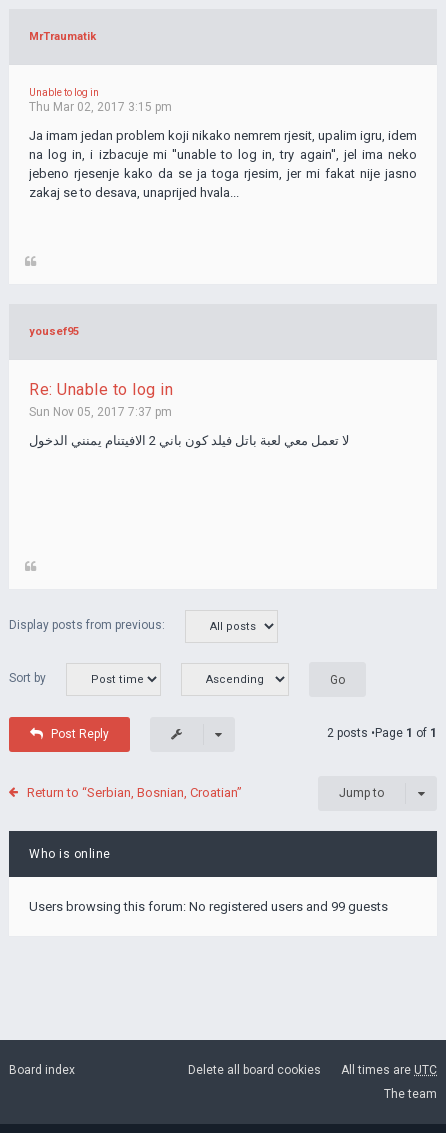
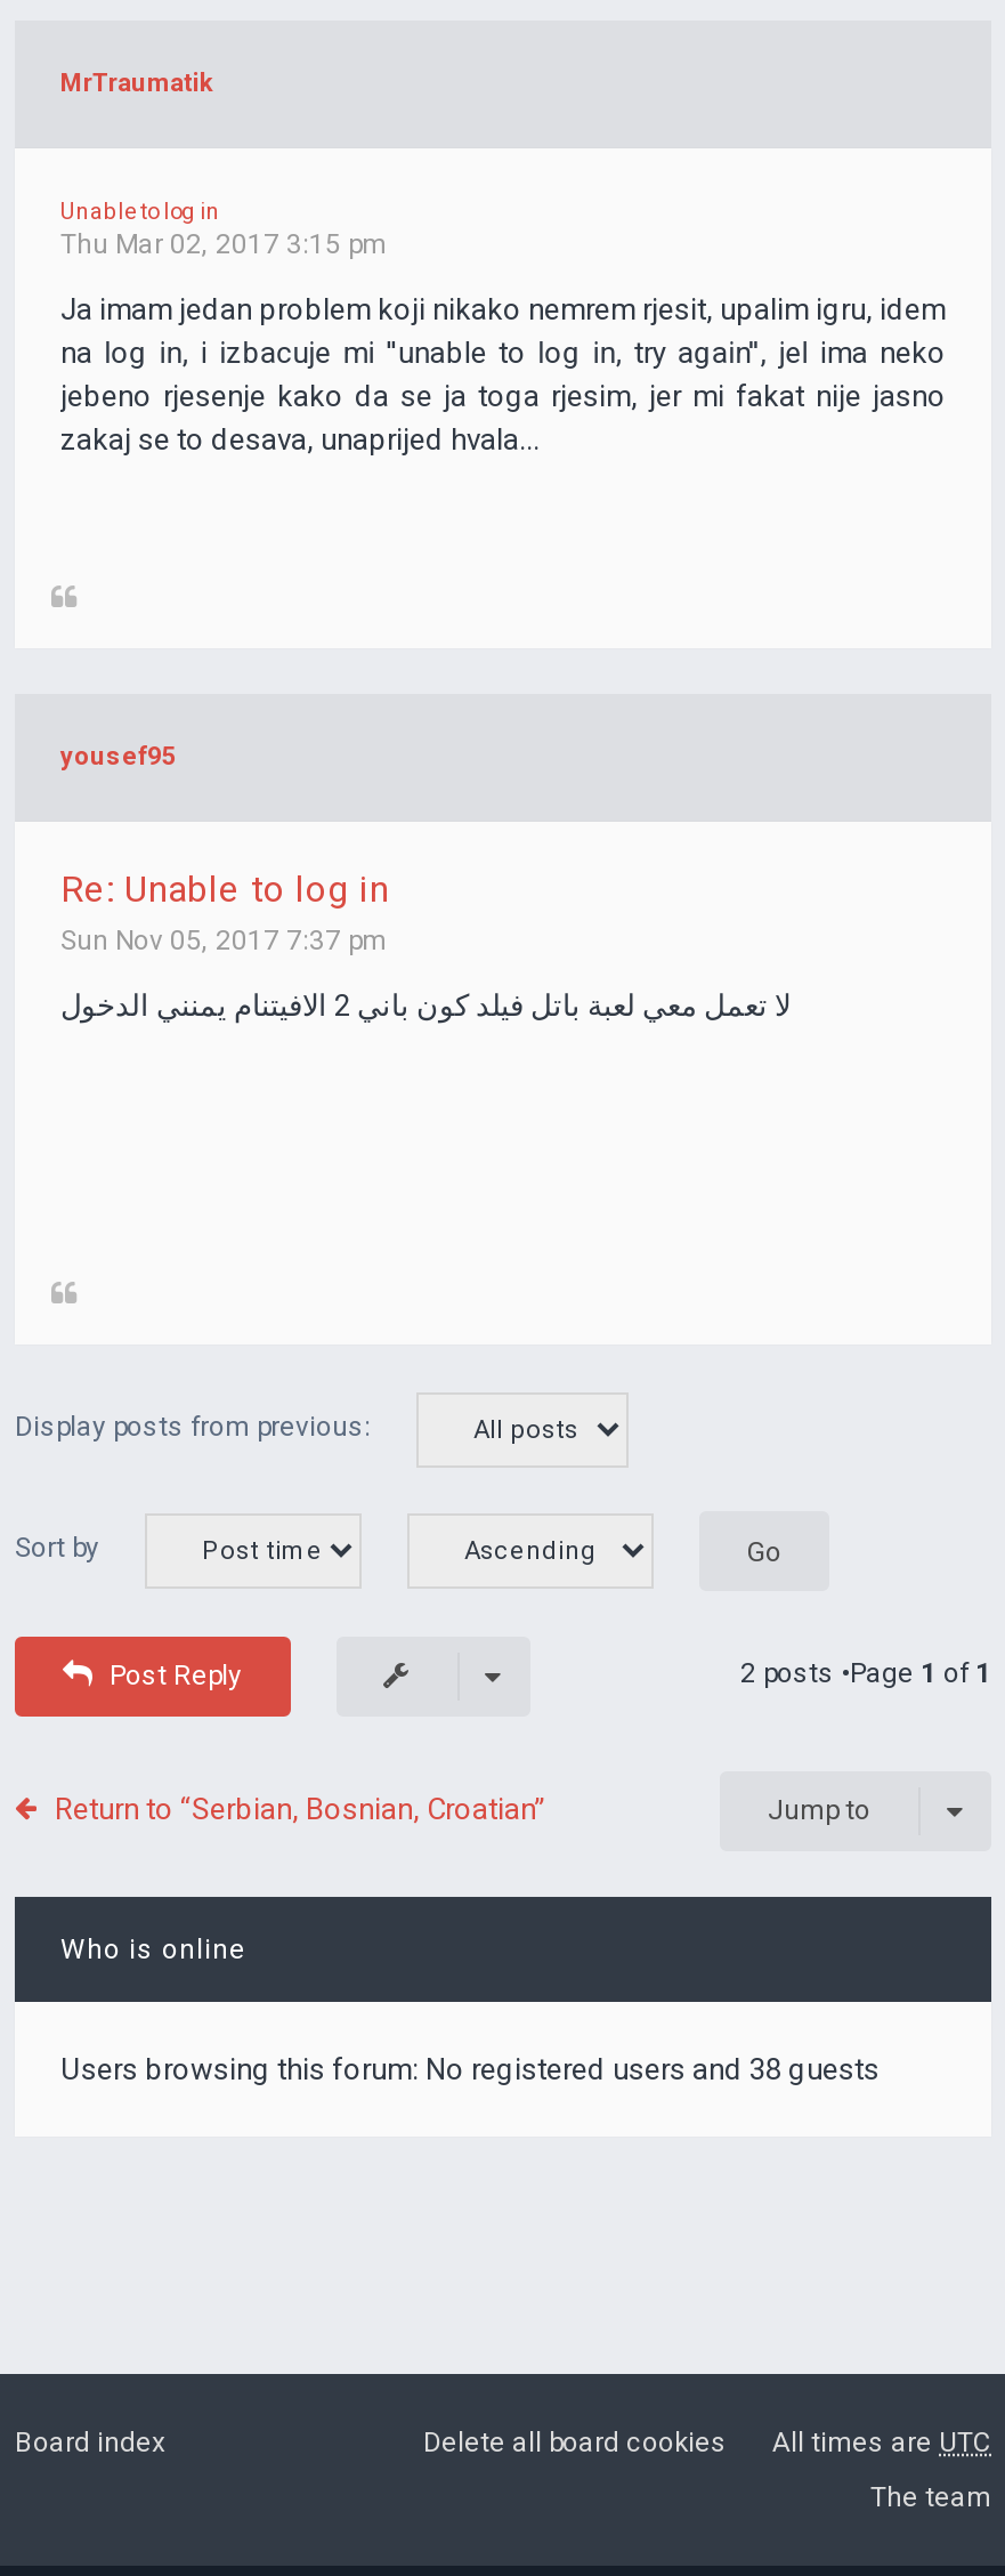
[29,899,388,914] Users browsing this forum: No registered users and 99 guests -> [60,2053,880,2087] Users browsing this forum: No registered users and 38 guests

